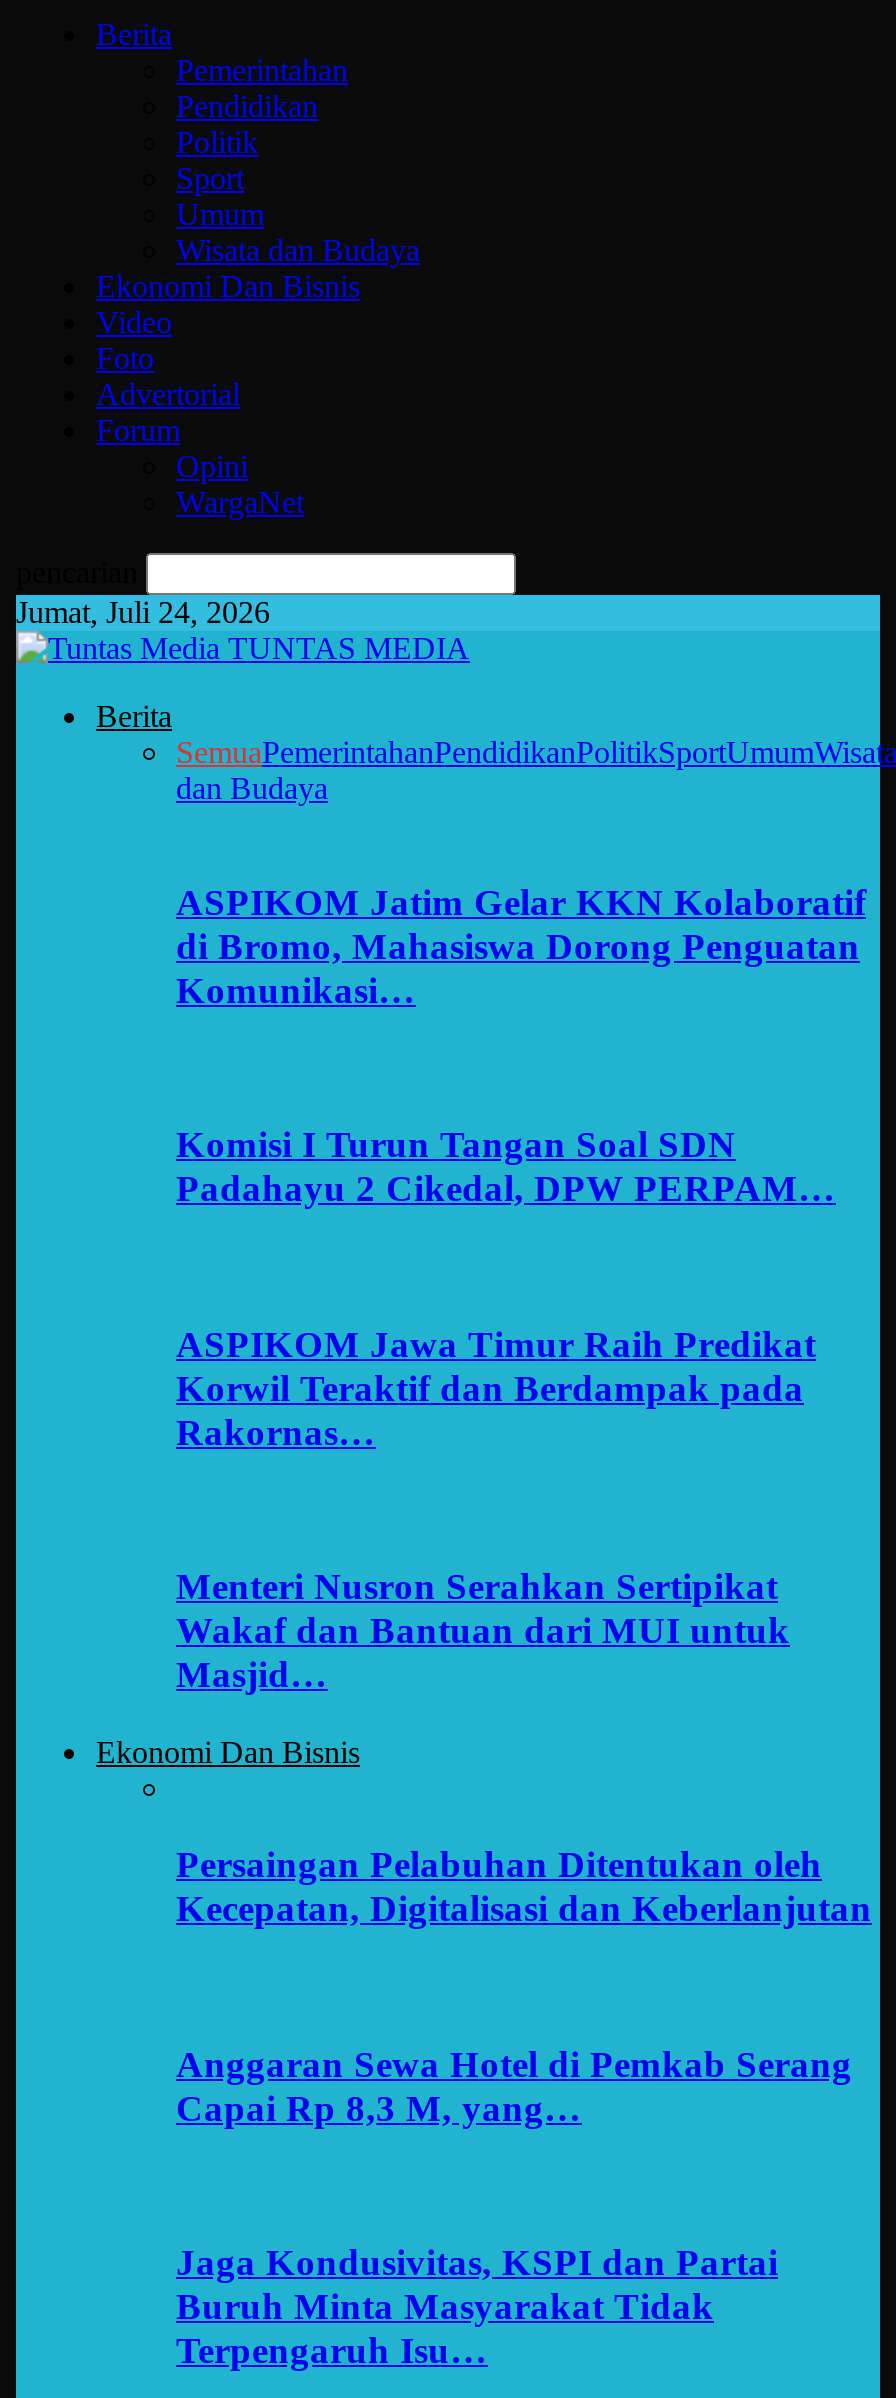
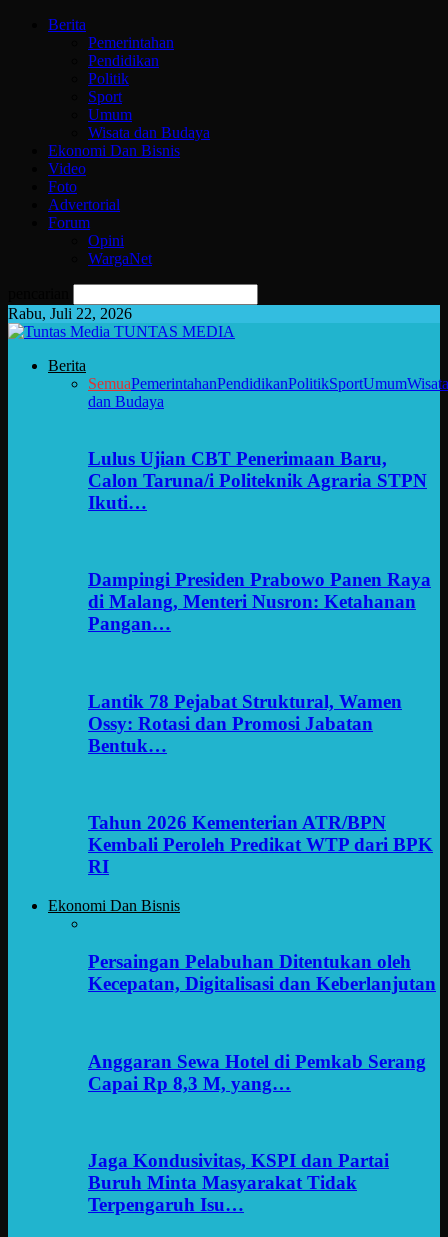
[16,595,270,629] Jumat, Juli 24, 2026 -> [8,305,132,322] Rabu, Juli 22, 2026
[176,880,866,1010] ASPIKOM Jatim Gelar KKN Kolaboratif | di Bromo, Mahasiswa Dorong Penguatan | Komunikasi… -> [88,448,427,513] Lulus Ujian CBT Penerimaan Baru, | Calon Taruna/i Politeknik Agraria STPN | Ikuti…
[176,1123,836,1209] Komisi I Turun Tangan Soal SDN | Padahayu 2 Cikedal, DPW PERPAM… -> [88,569,431,634] Dampingi Presiden Prabowo Panen Raya | di Malang, Menteri Nusron: Ketahanan | Pangan…
[176,1322,816,1452] ASPIKOM Jawa Timur Raih Predikat | Korwil Teraktif dan Berdampak pada | Rakornas… -> [88,691,402,756] Lantik 78 Pejabat Struktural, Wamen | Ossy: Rotasi dan Promosi Jabatan | Bentuk…
[176,1565,790,1695] Menteri Nusron Serahkan Sertipikat | Wakaf dan Bantuan dari MUI untuk | Masjid… -> [88,812,433,877] Tahun 2026 Kementerian ATR/BPN | Kembali Peroleh Predikat WTP dari BPK | RI

